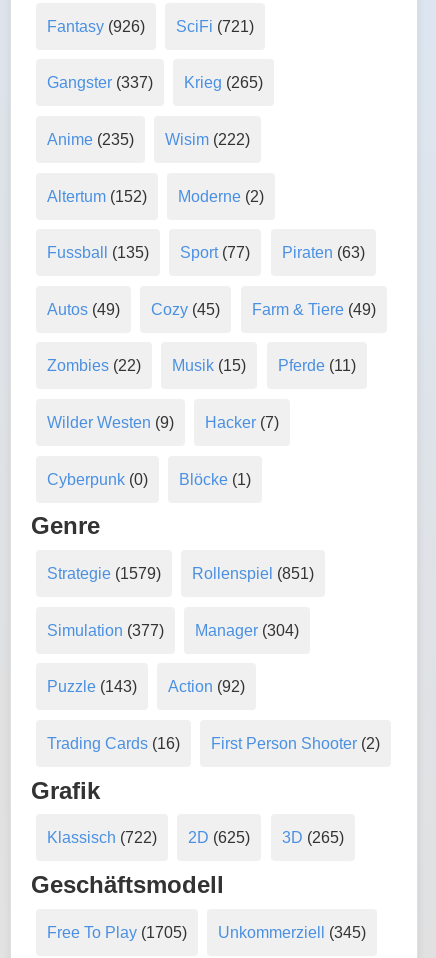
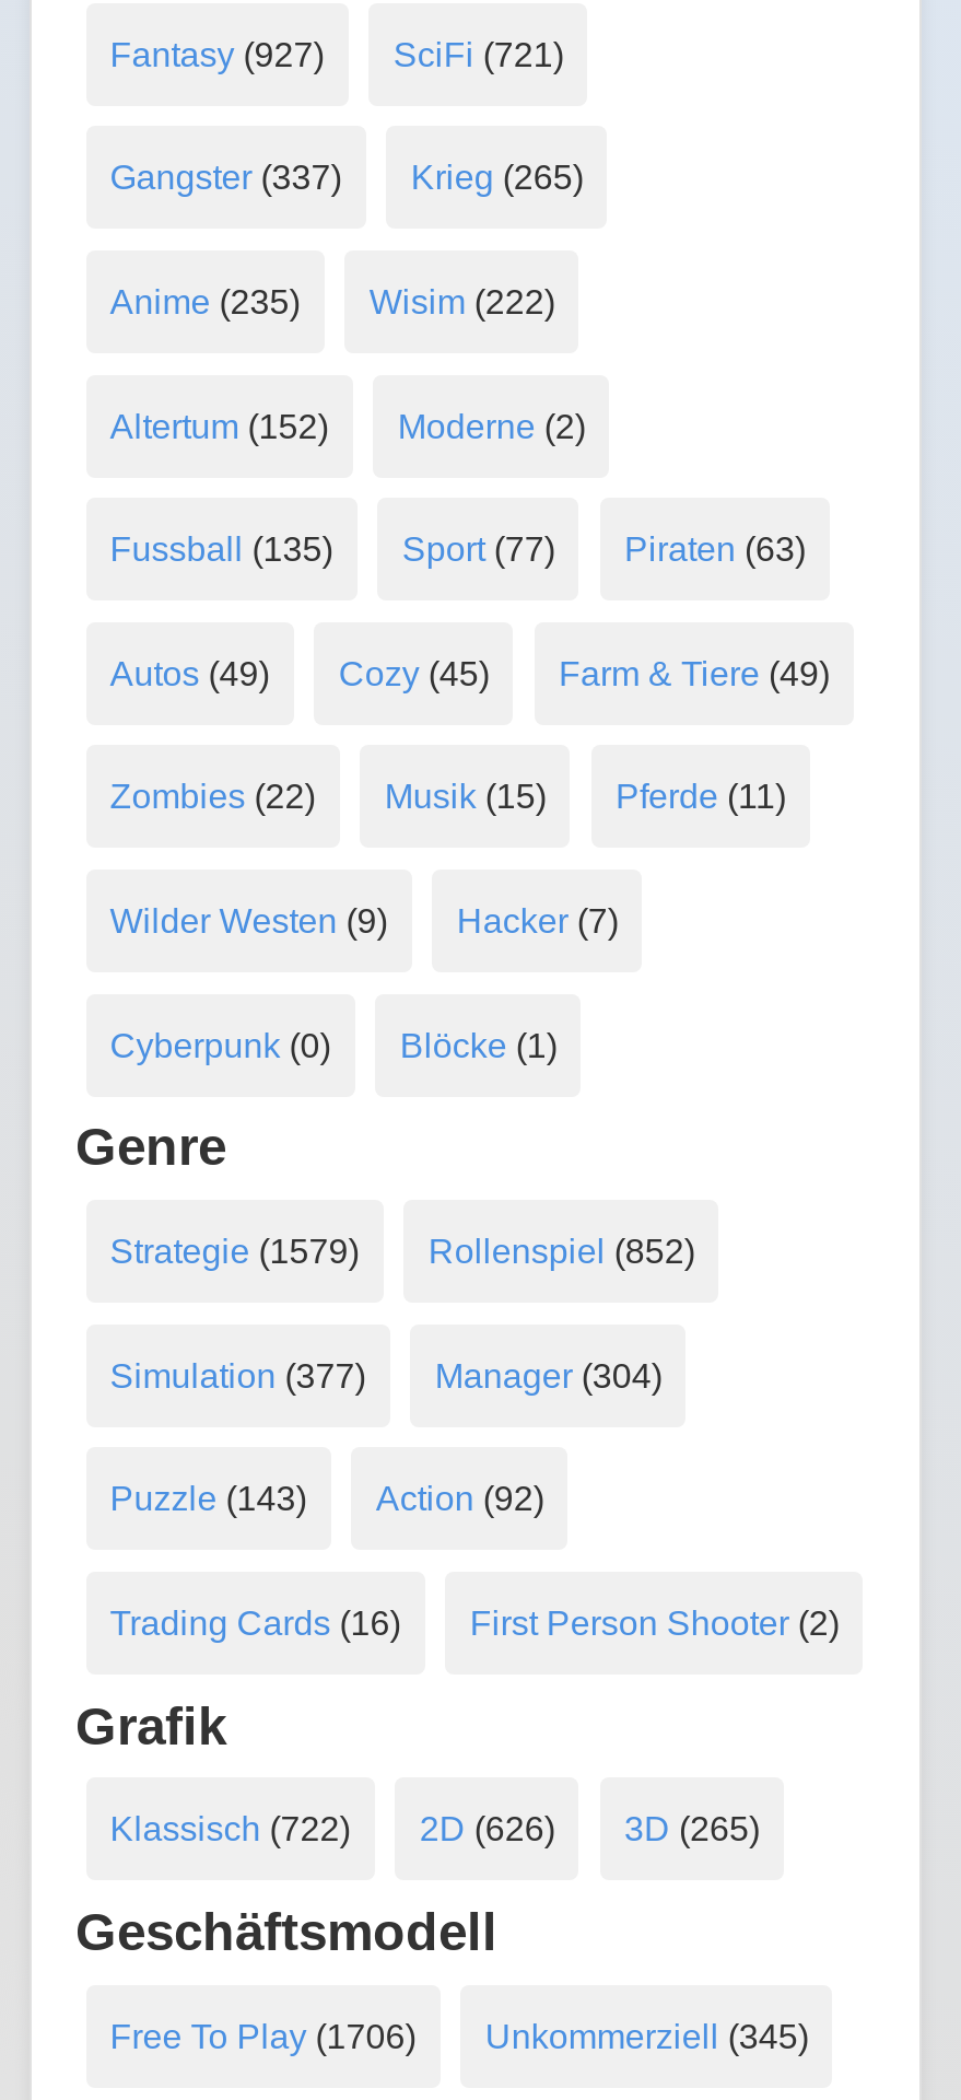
[47,18,254,35] Fantasy (926) SciFi (721) -> [110,36,564,73] Fantasy (927) SciFi (721)
[47,565,314,582] Strategie (1579) Rollenspiel (851) -> [110,1233,695,1270] Strategie (1579) Rollenspiel (852)
[47,829,344,846] Klassisch (722) 2D (625) 3D (265) -> [110,1811,760,1848] Klassisch (722) 2D (626) 3D (265)
[47,924,366,941] Free To Play (1705) Unkommerziell (345) -> [110,2018,809,2055] Free To Play (1706) Unkommerziell (345)

